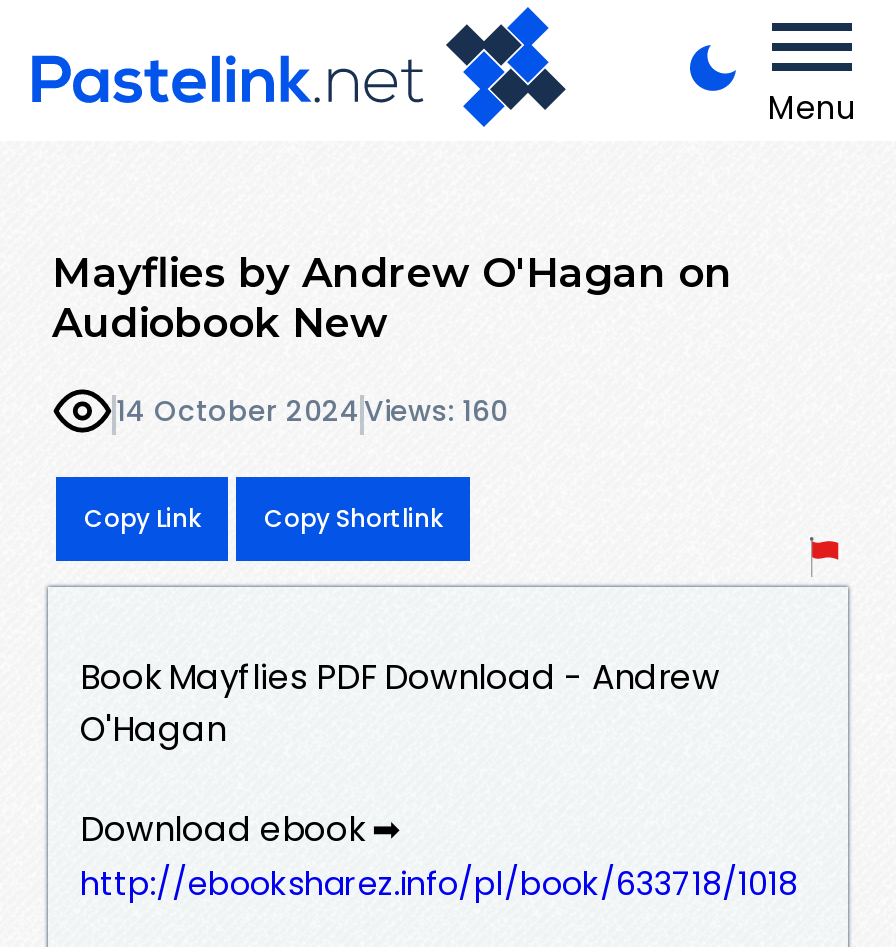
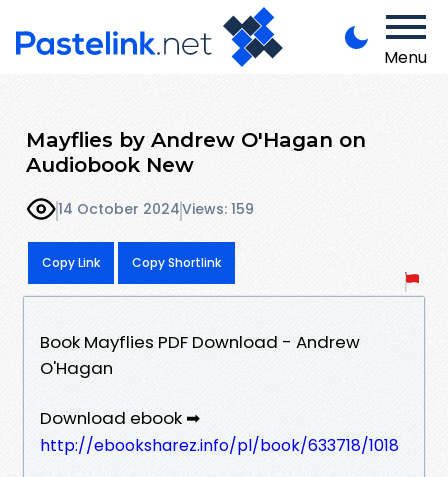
[116,392,508,432] 14 October 2024 Views: 160 -> [58,199,254,219] 14 October 2024 Views: 159

